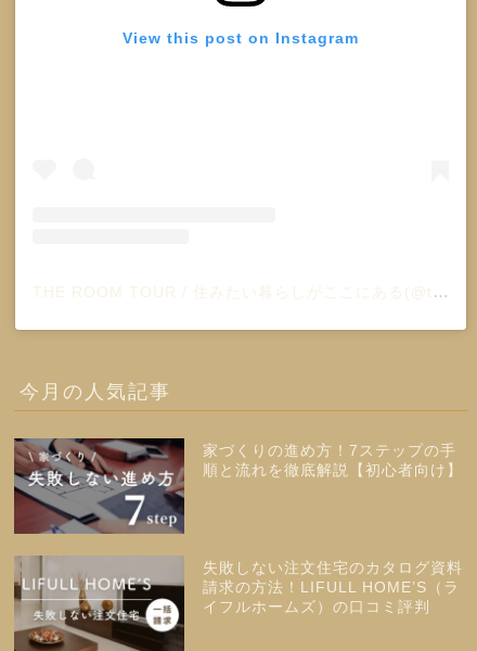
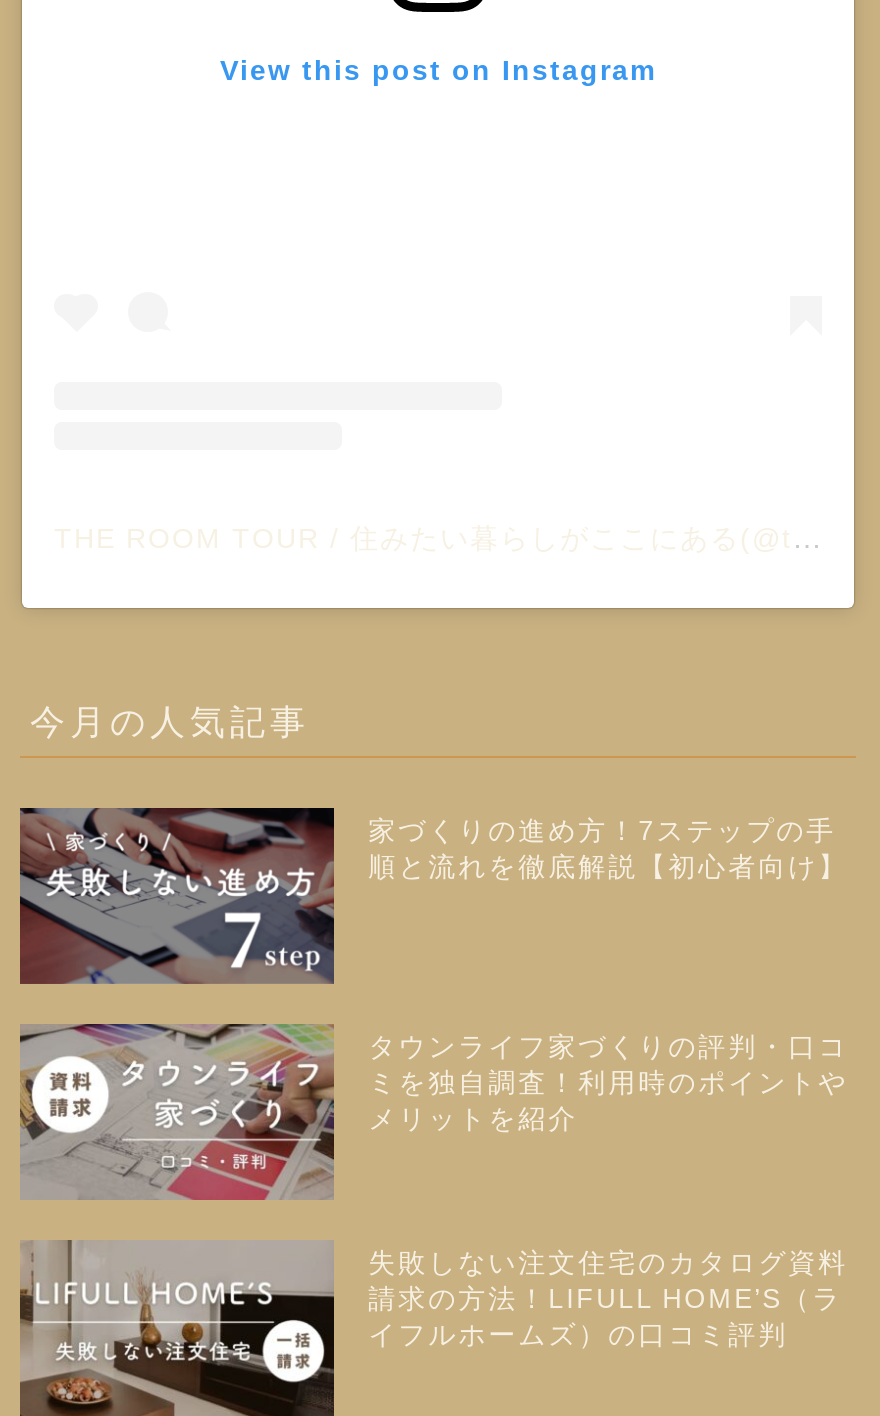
none -> [20,1024,848,1200] [image] | タウンライフ家づくりの評判・口コ | ミを独自調査！利用時のポイントや | メリットを紹介

